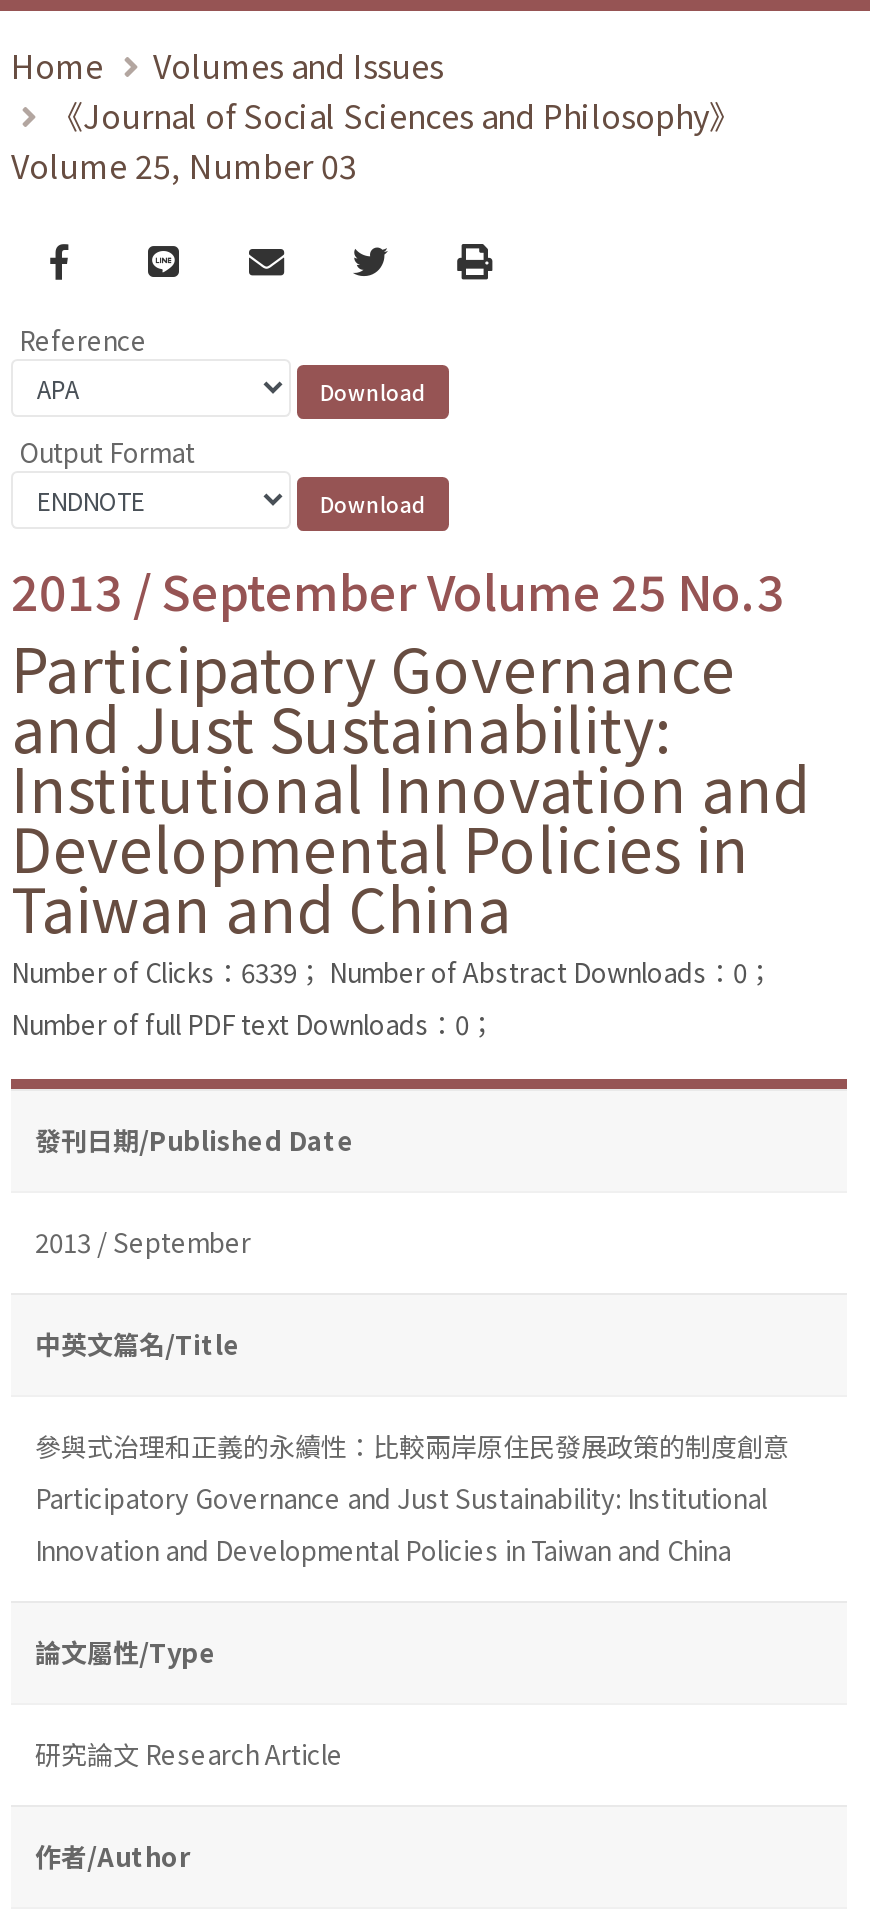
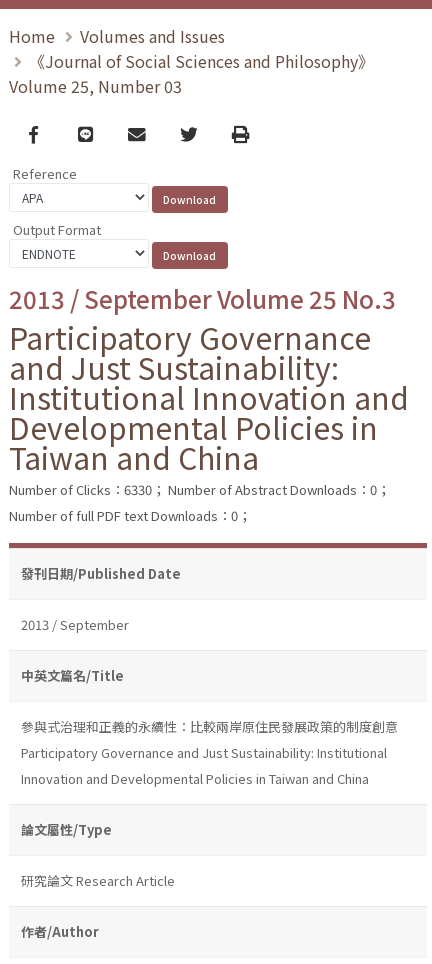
[11,952,773,990] Number of Clicks：6339； Number of Abstract Downloads：0； -> [9,480,390,499] Number of Clicks：6330； Number of Abstract Downloads：0；

